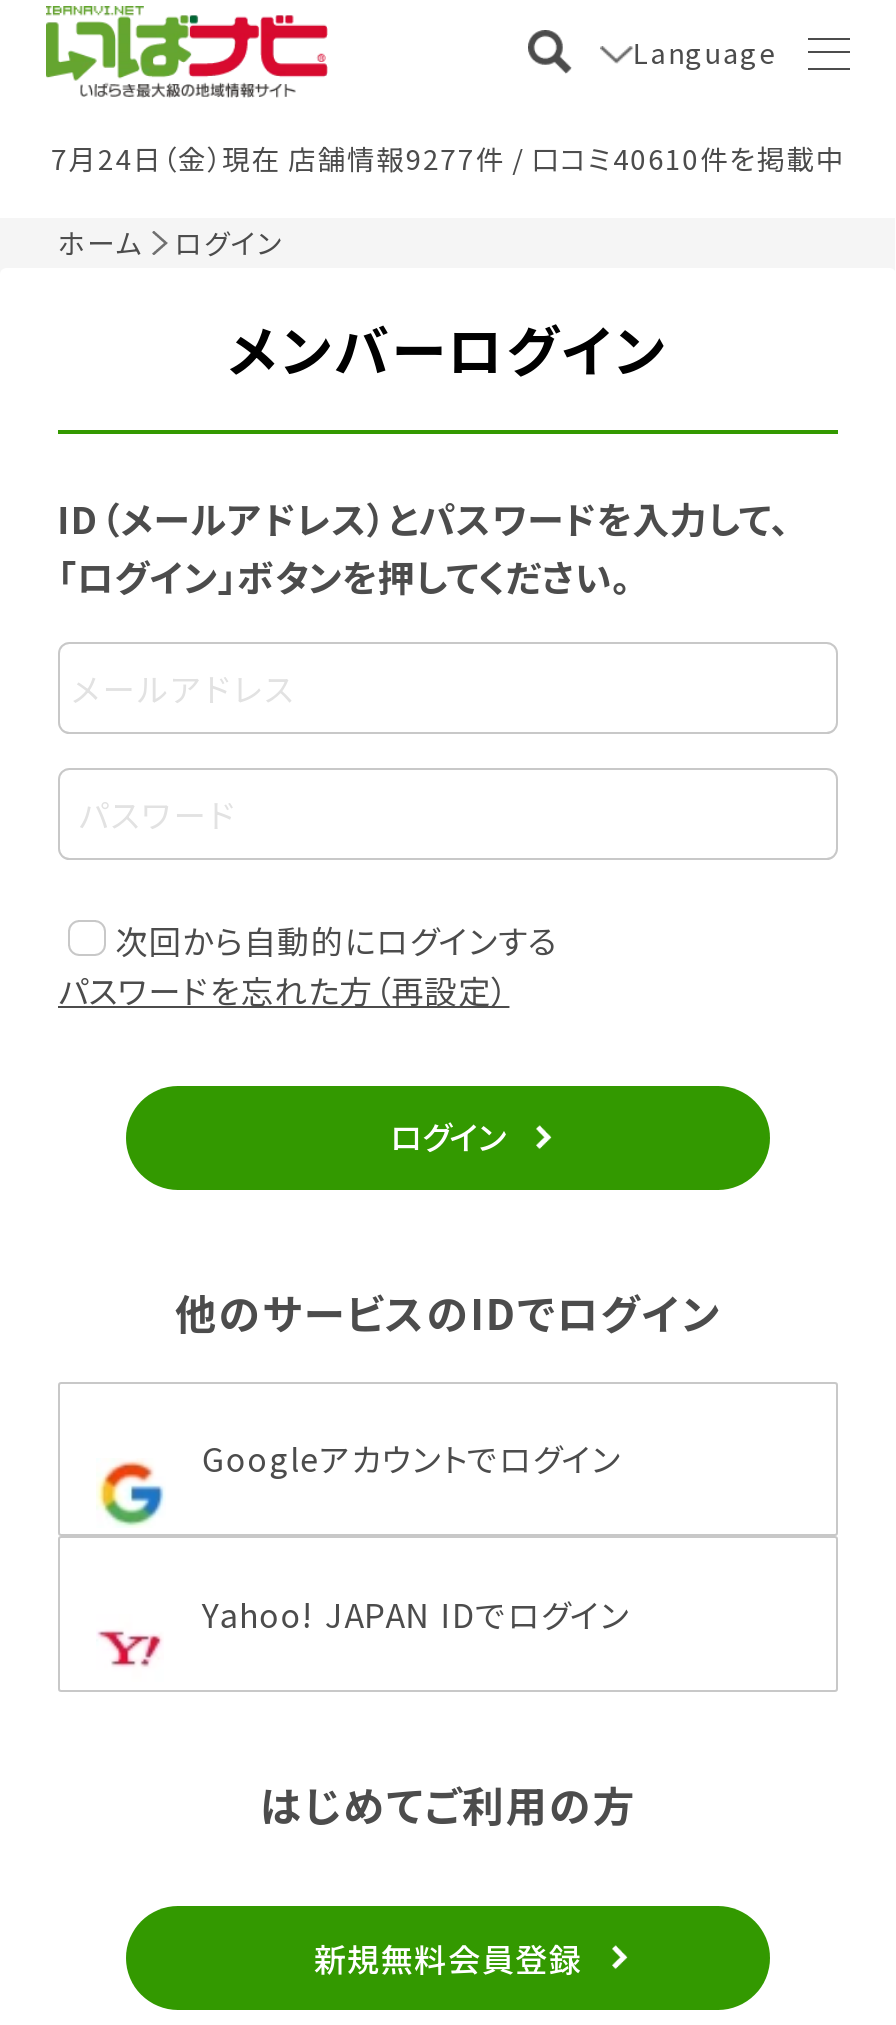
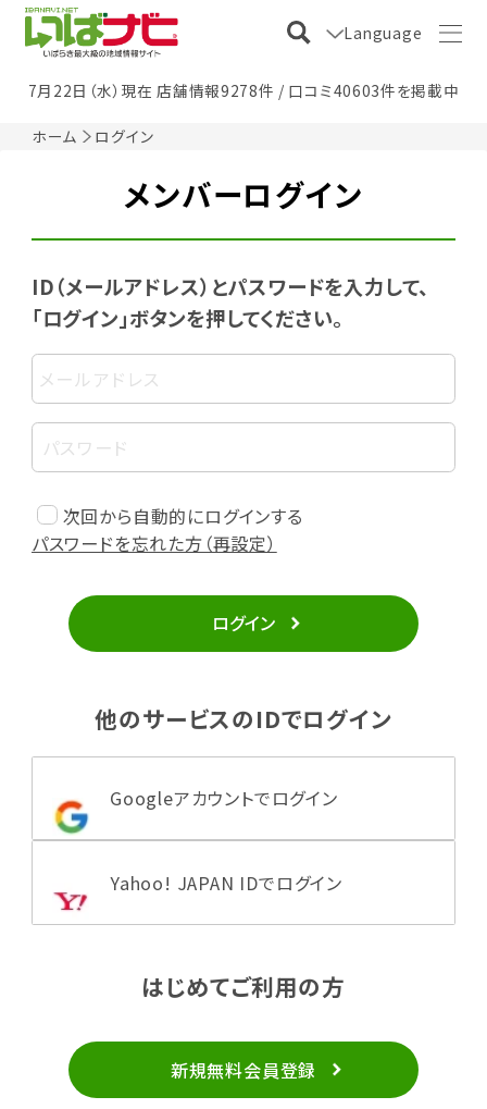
[51,137,845,177] 7月24日（金）現在 店舗情報9277件 / 口コミ40610件を掲載中 -> [28,79,459,101] 7月22日（水）現在 店舗情報9278件 / 口コミ40603件を掲載中

